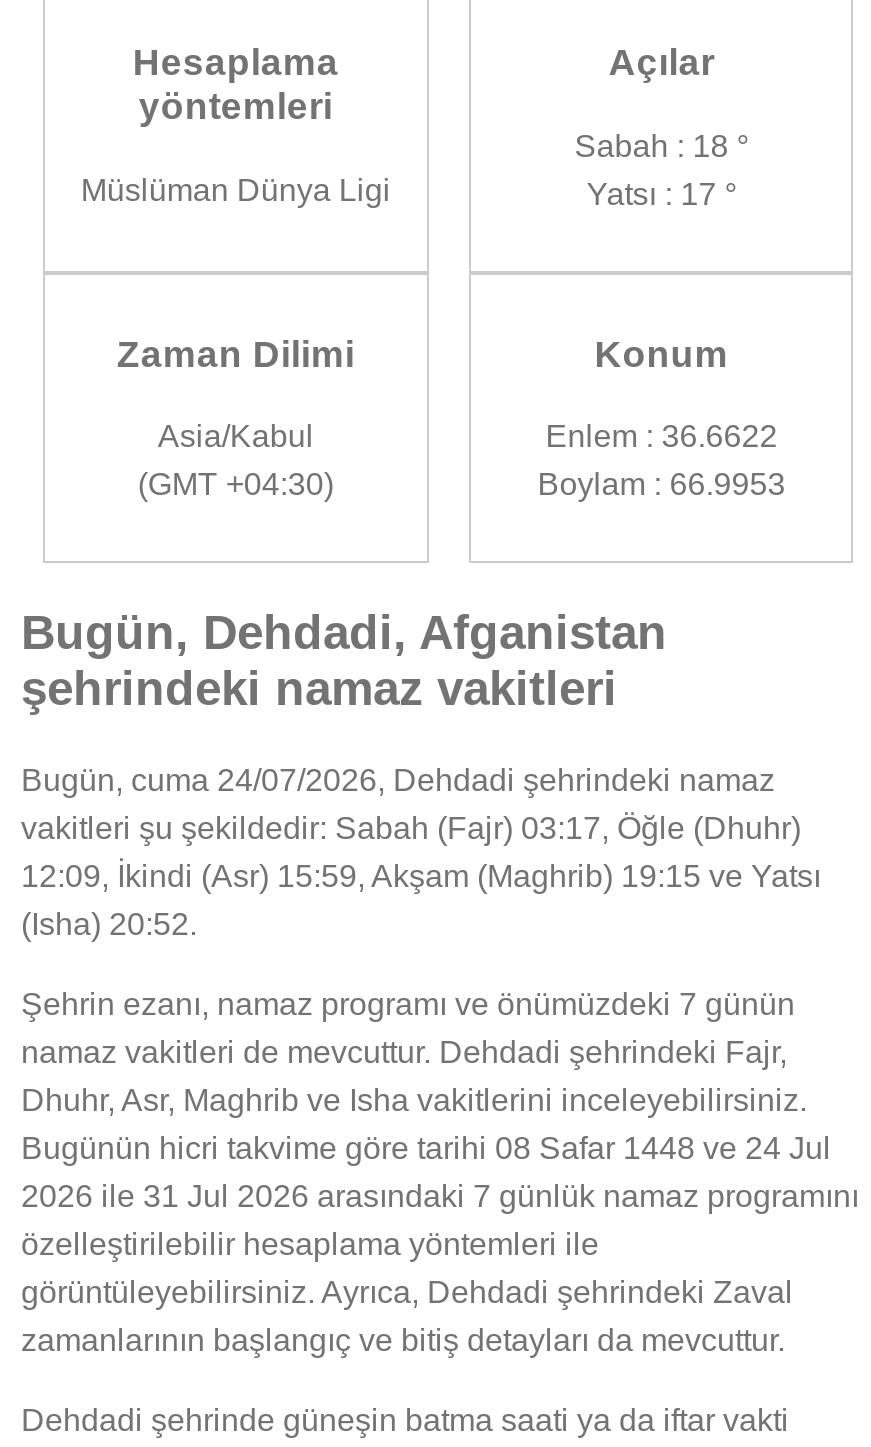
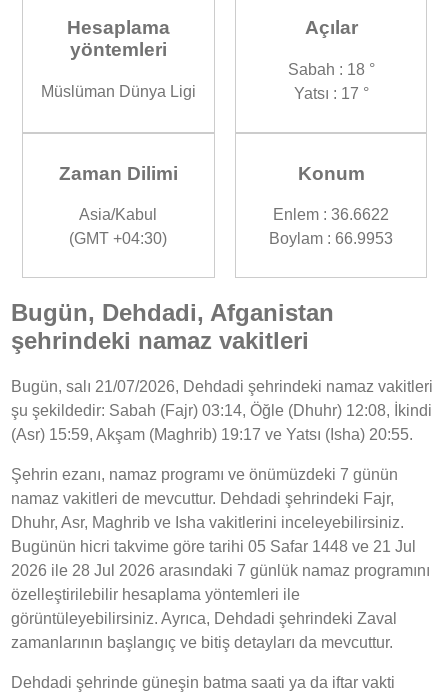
[21,763,821,941] Bugün, cuma 24/07/2026, Dehdadi şehrindeki namaz | vakitleri şu şekildedir: Sabah (Fajr) 03:17, Öğle (Dhuhr) | 12:09, İkindi (Asr) 15:59, Akşam (Maghrib) 19:15 ve Yatsı | (Isha) 20:52. -> [11,378,433,443] Bugün, salı 21/07/2026, Dehdadi şehrindeki namaz vakitleri | şu şekildedir: Sabah (Fajr) 03:14, Öğle (Dhuhr) 12:08, İkindi | (Asr) 15:59, Akşam (Maghrib) 19:17 ve Yatsı (Isha) 20:55.
[21,1131,831,1165] Bugünün hicri takvime göre tarihi 08 Safar 1448 ve 24 Jul -> [11,538,416,555] Bugünün hicri takvime göre tarihi 05 Safar 1448 ve 21 Jul
[21,1179,859,1213] 2026 ile 31 Jul 2026 arasındaki 7 günlük namaz programını -> [11,562,430,579] 2026 ile 28 Jul 2026 arasındaki 7 günlük namaz programını

